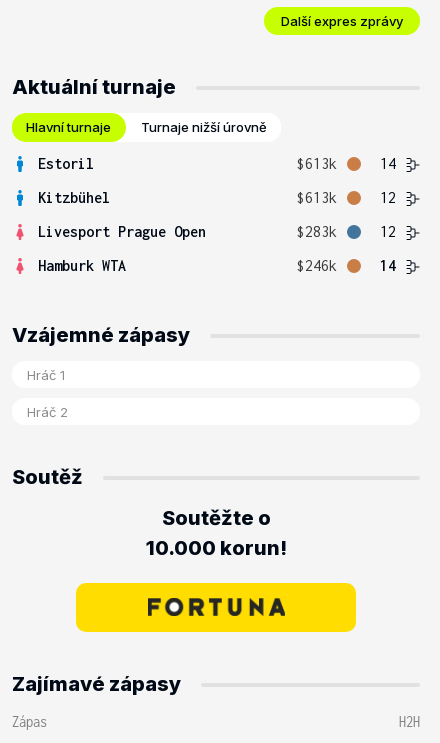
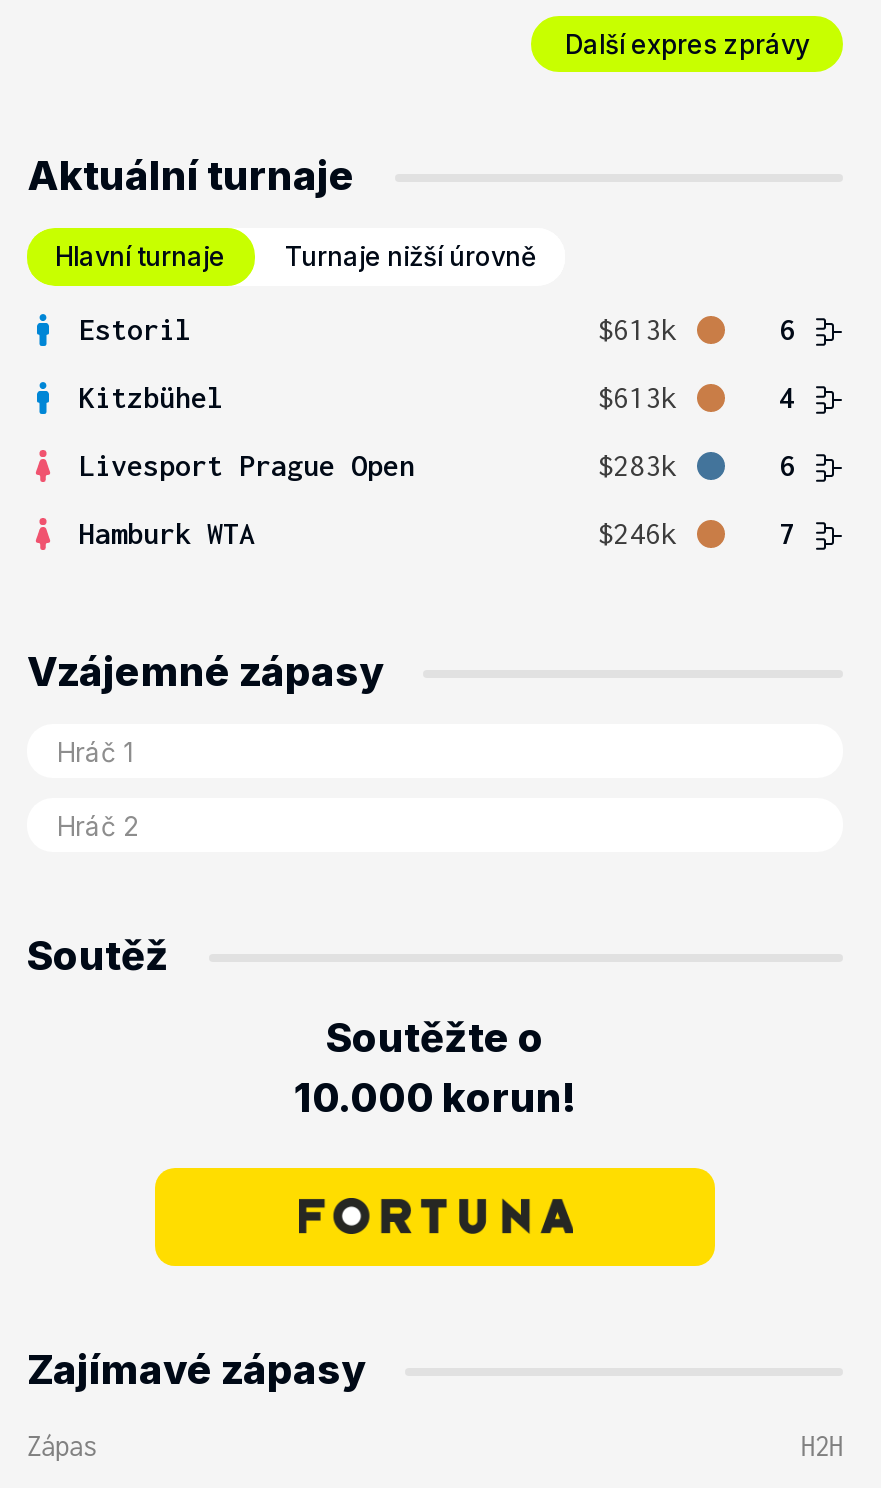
[380,155,396,172] 14 -> [779,312,795,346] 6
[380,189,396,206] 12 -> [779,380,795,414] 4
[380,223,396,240] 12 -> [779,448,795,482] 6
[380,257,396,274] 14 -> [779,516,795,550] 7

